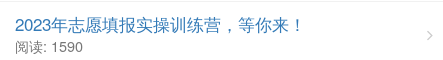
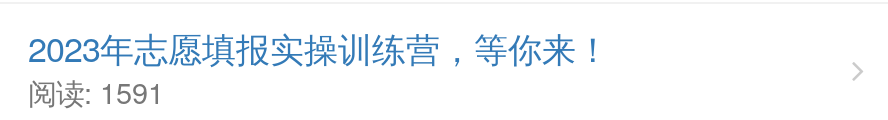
[15,35,83,56] 阅读: 1590 -> [28,70,164,112] 阅读: 1591

